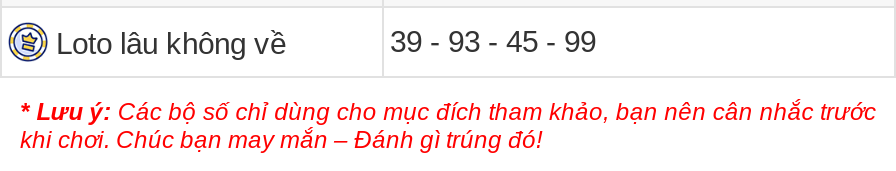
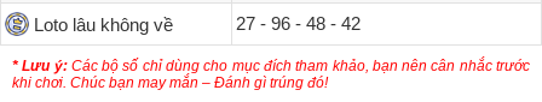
[390,24,596,58] 39 - 93 - 45 - 99 -> [236,13,361,34] 27 - 96 - 48 - 42

